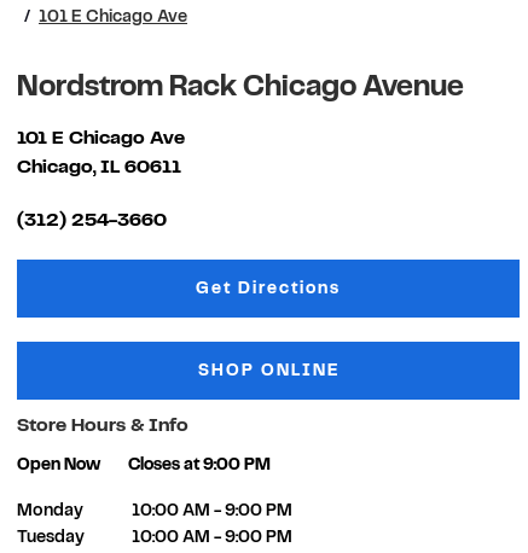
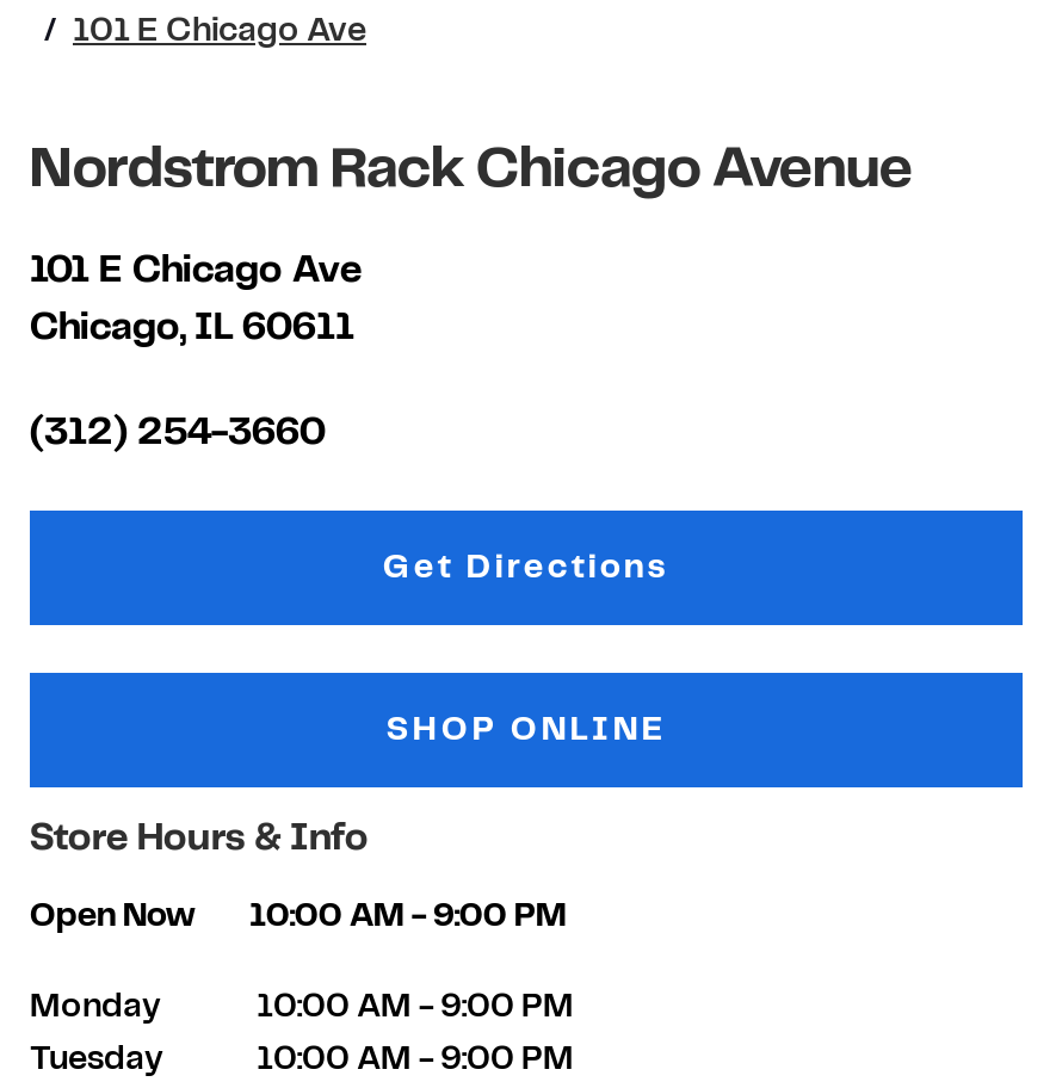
[17,458,271,473] Open Now Closes at 9:00 PM -> [30,902,567,933] Open Now 10:00 AM - 9:00 PM

